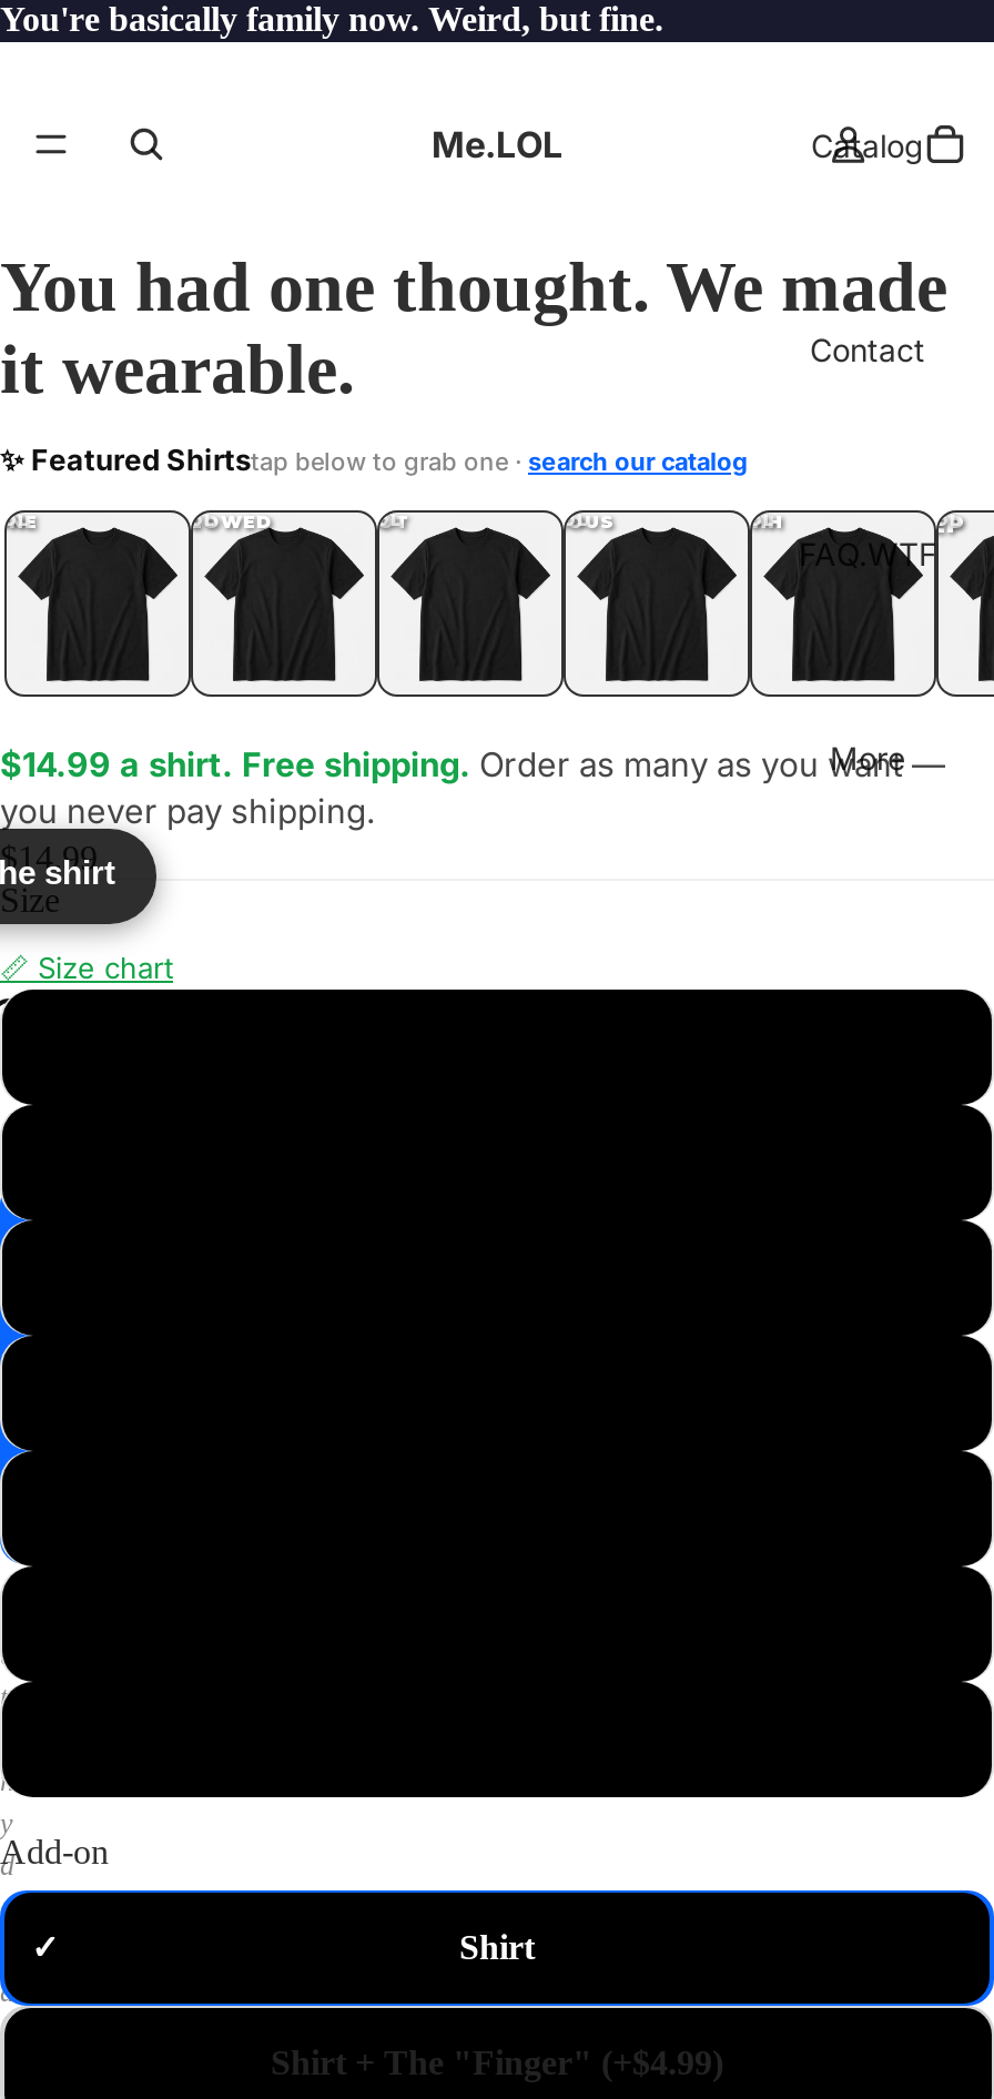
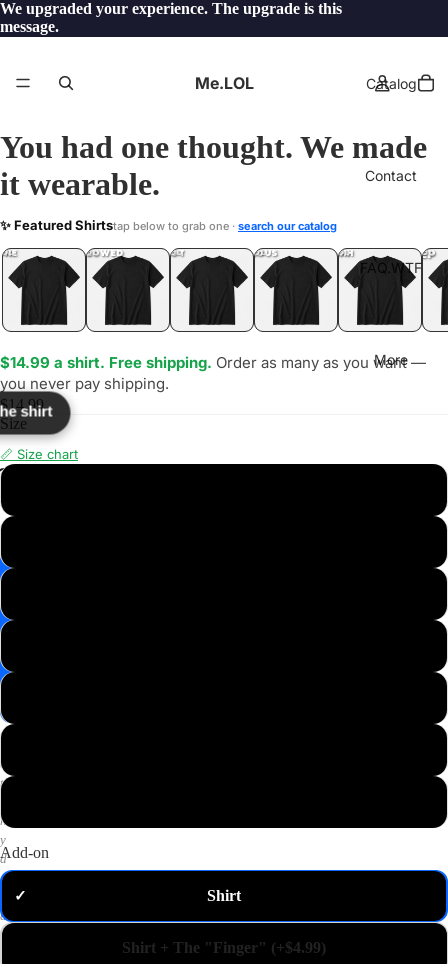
[0,0,663,38] You're basically family now. Weird, but fine. -> [0,0,342,35] We upgraded your experience. The upgrade is this | message.

